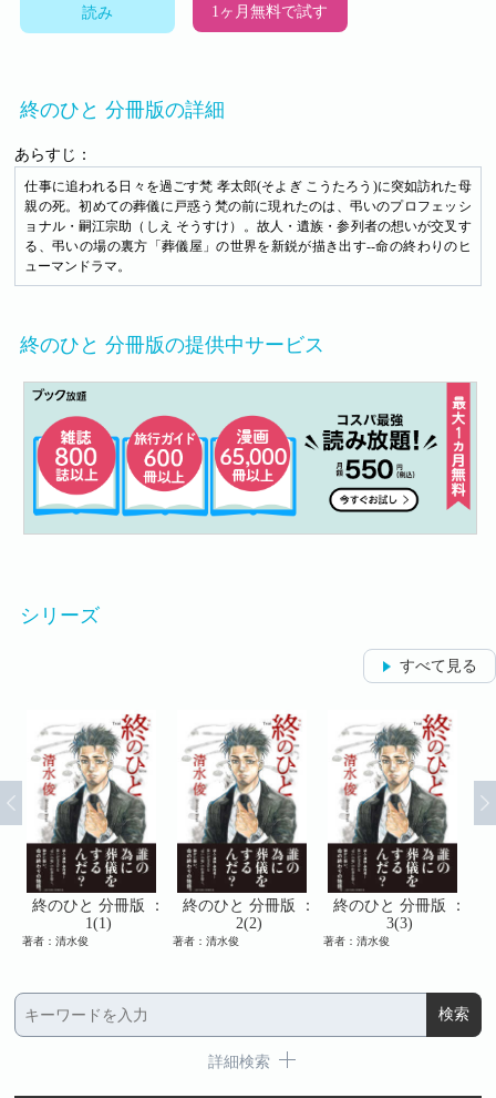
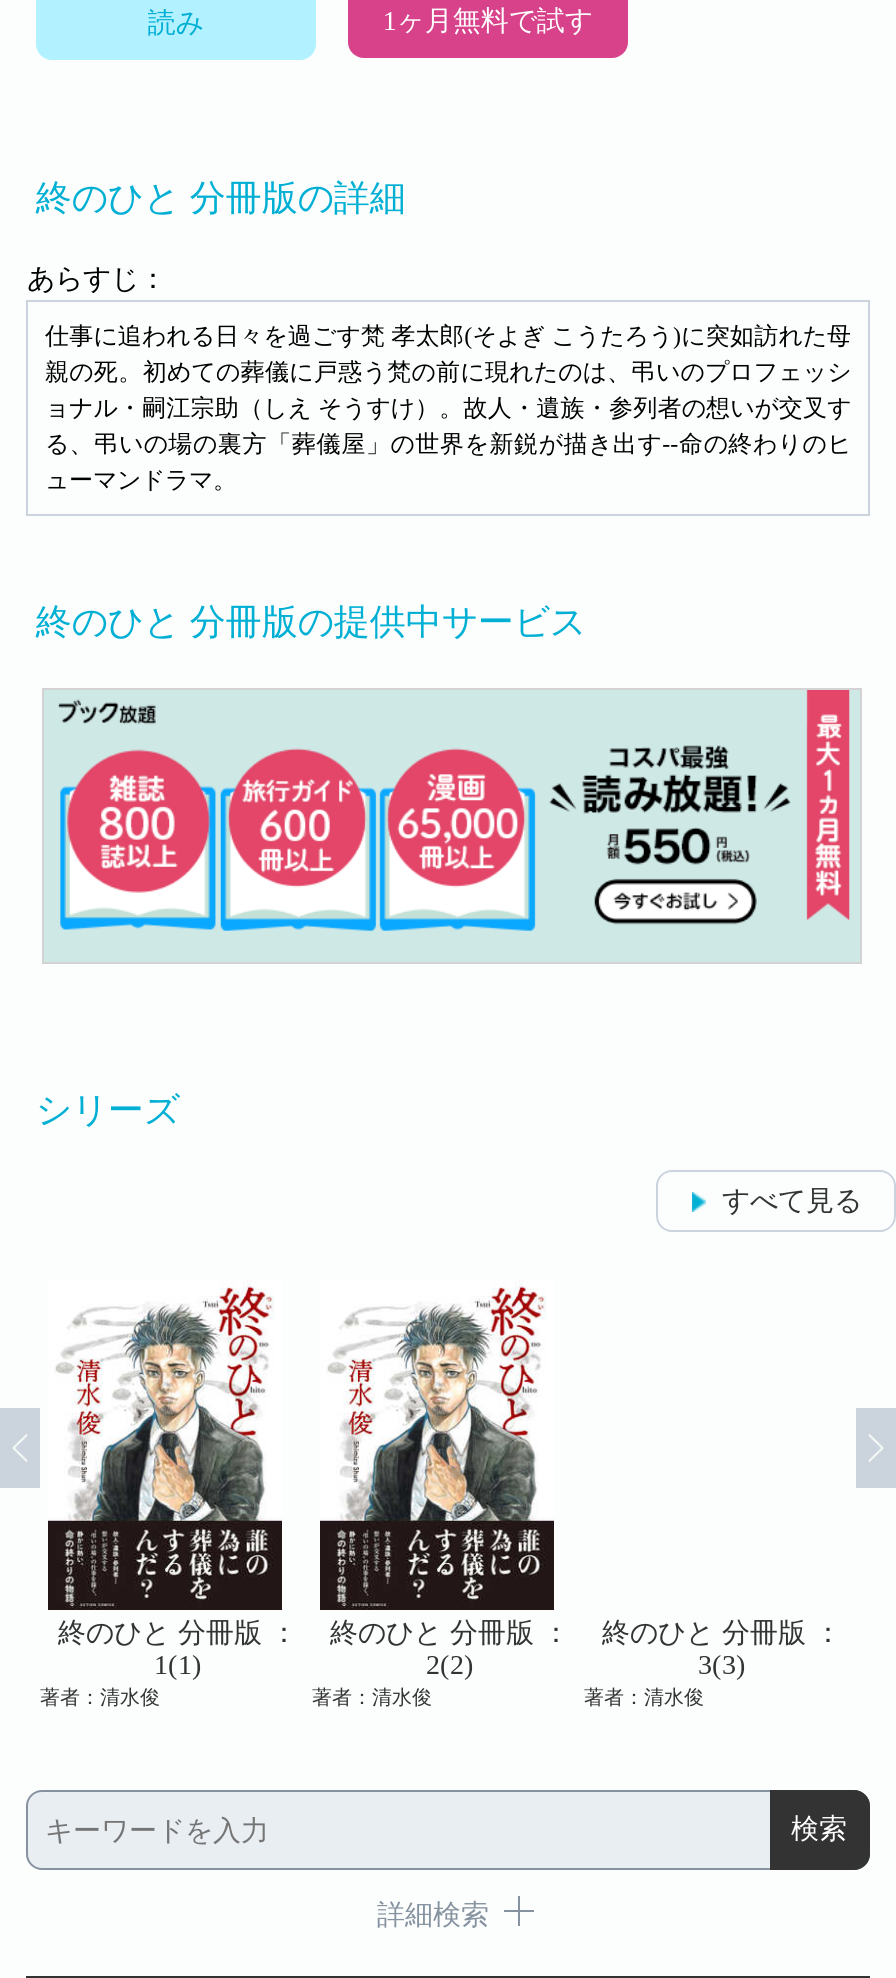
[327,713,458,894] [image] -> none

